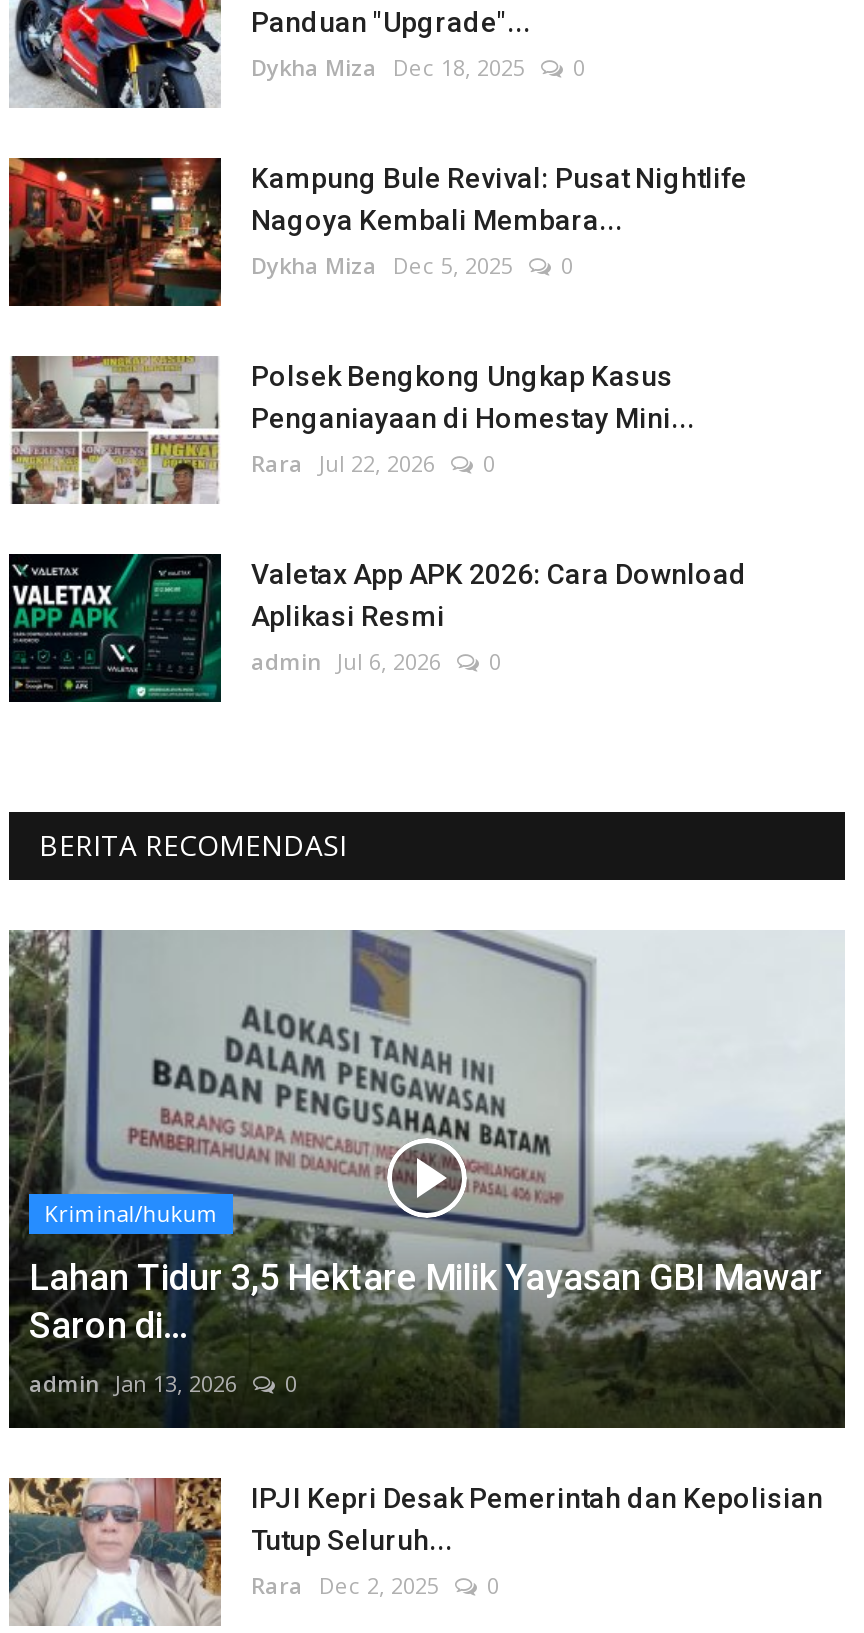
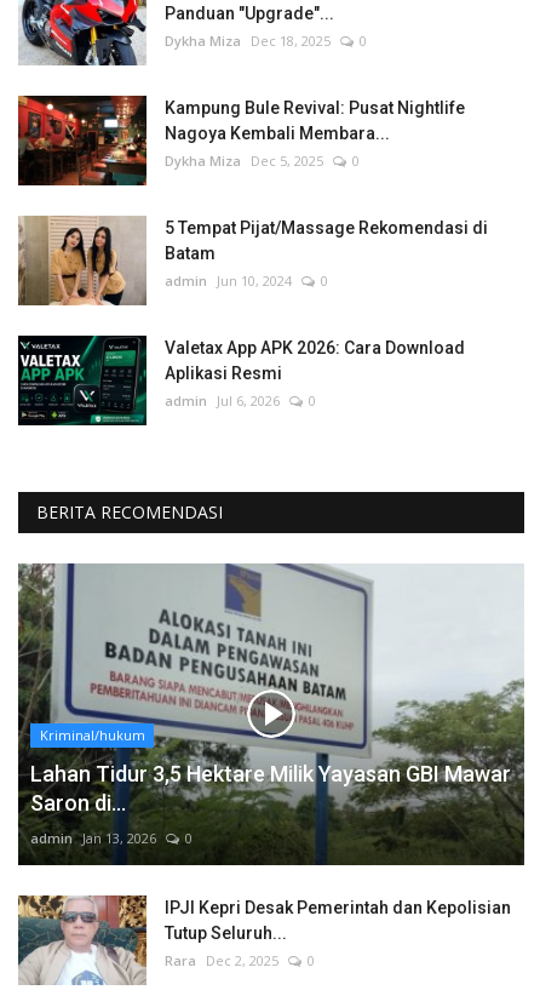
[9,356,695,506] [image] | Polsek Bengkong Ungkap Kasus | Penganiayaan di Homestay Mini... | Rara Jul 22, 2026 -> [17,217,488,307] [image] | 5 Tempat Pijat/Massage Rekomendasi di | Batam | admin Jun 10, 2024

